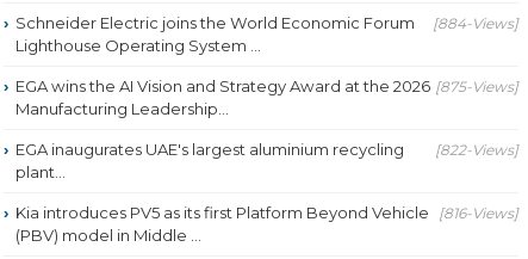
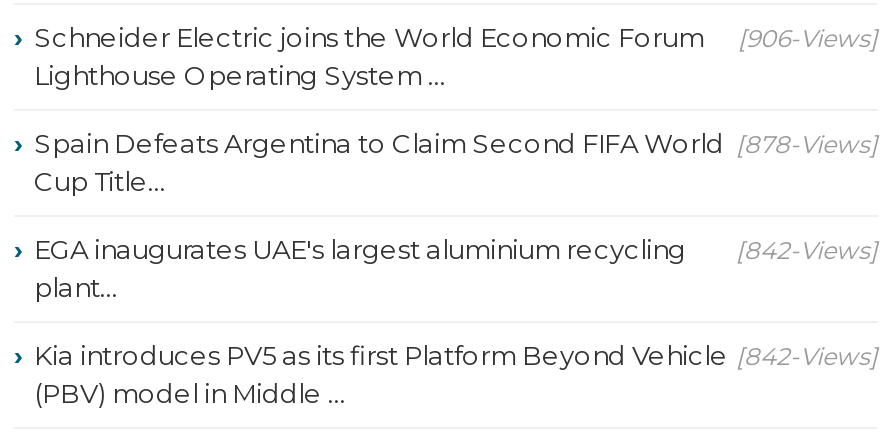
[15,13,518,32] Schneider Electric joins the World Economic Forum [884-Views] -> [34,21,878,53] Schneider Electric joins the World Economic Forum [906-Views]
[15,77,430,118] EGA wins the AI Vision and Strategy Award at the 2026 | Manufacturing Leadership... -> [34,127,724,197] Spain Defeats Argentina to Claim Second FIFA World | Cup Title...
[435,78,518,96] [875-Views] -> [736,129,878,159] [878-Views]
[15,140,518,159] EGA inaugurates UAE's largest aluminium recycling [822-Views] -> [34,233,878,265] EGA inaugurates UAE's largest aluminium recycling [842-Views]
[15,203,518,222] Kia introduces PV5 as its first Platform Beyond Vehicle [816-Views] -> [34,339,878,371] Kia introduces PV5 as its first Platform Beyond Vehicle [842-Views]

